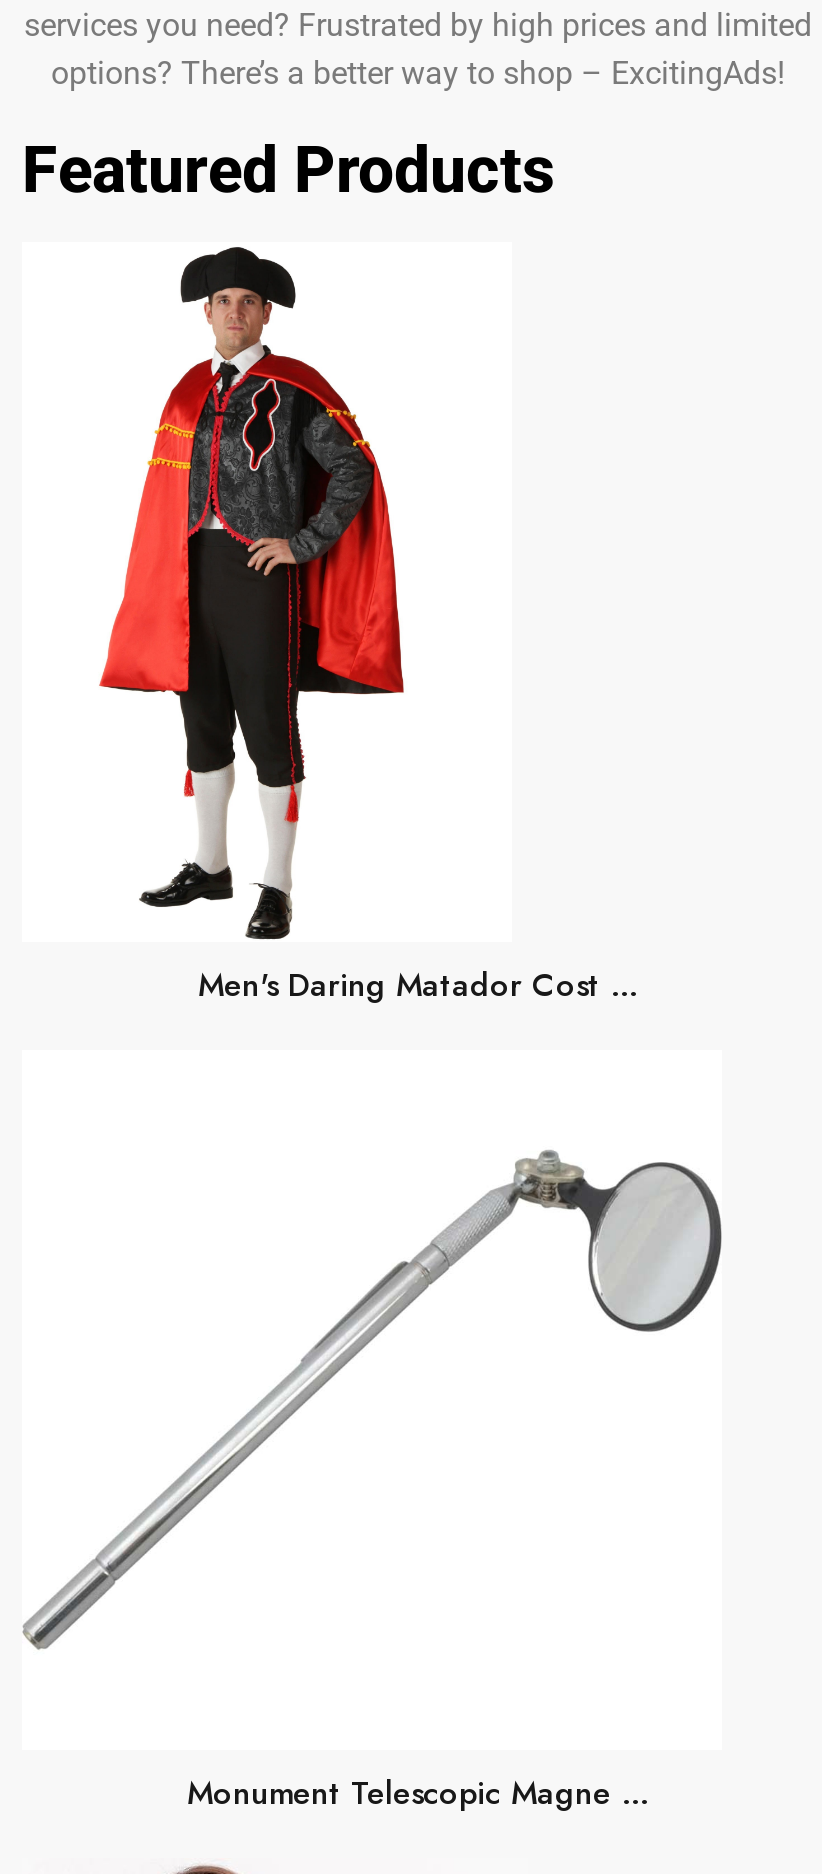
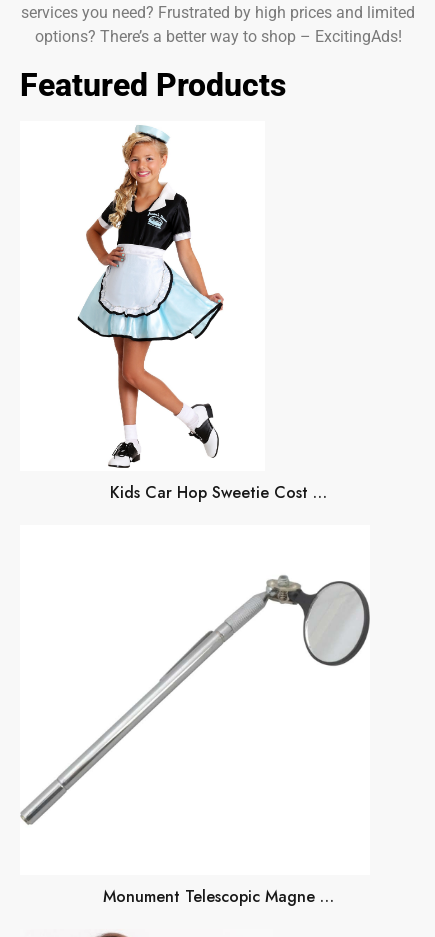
[98,244,638,1008] [image] | Men's Daring Matador Cost … -> [59,123,326,504] [image] | Kids Car Hop Sweetie Cost …

